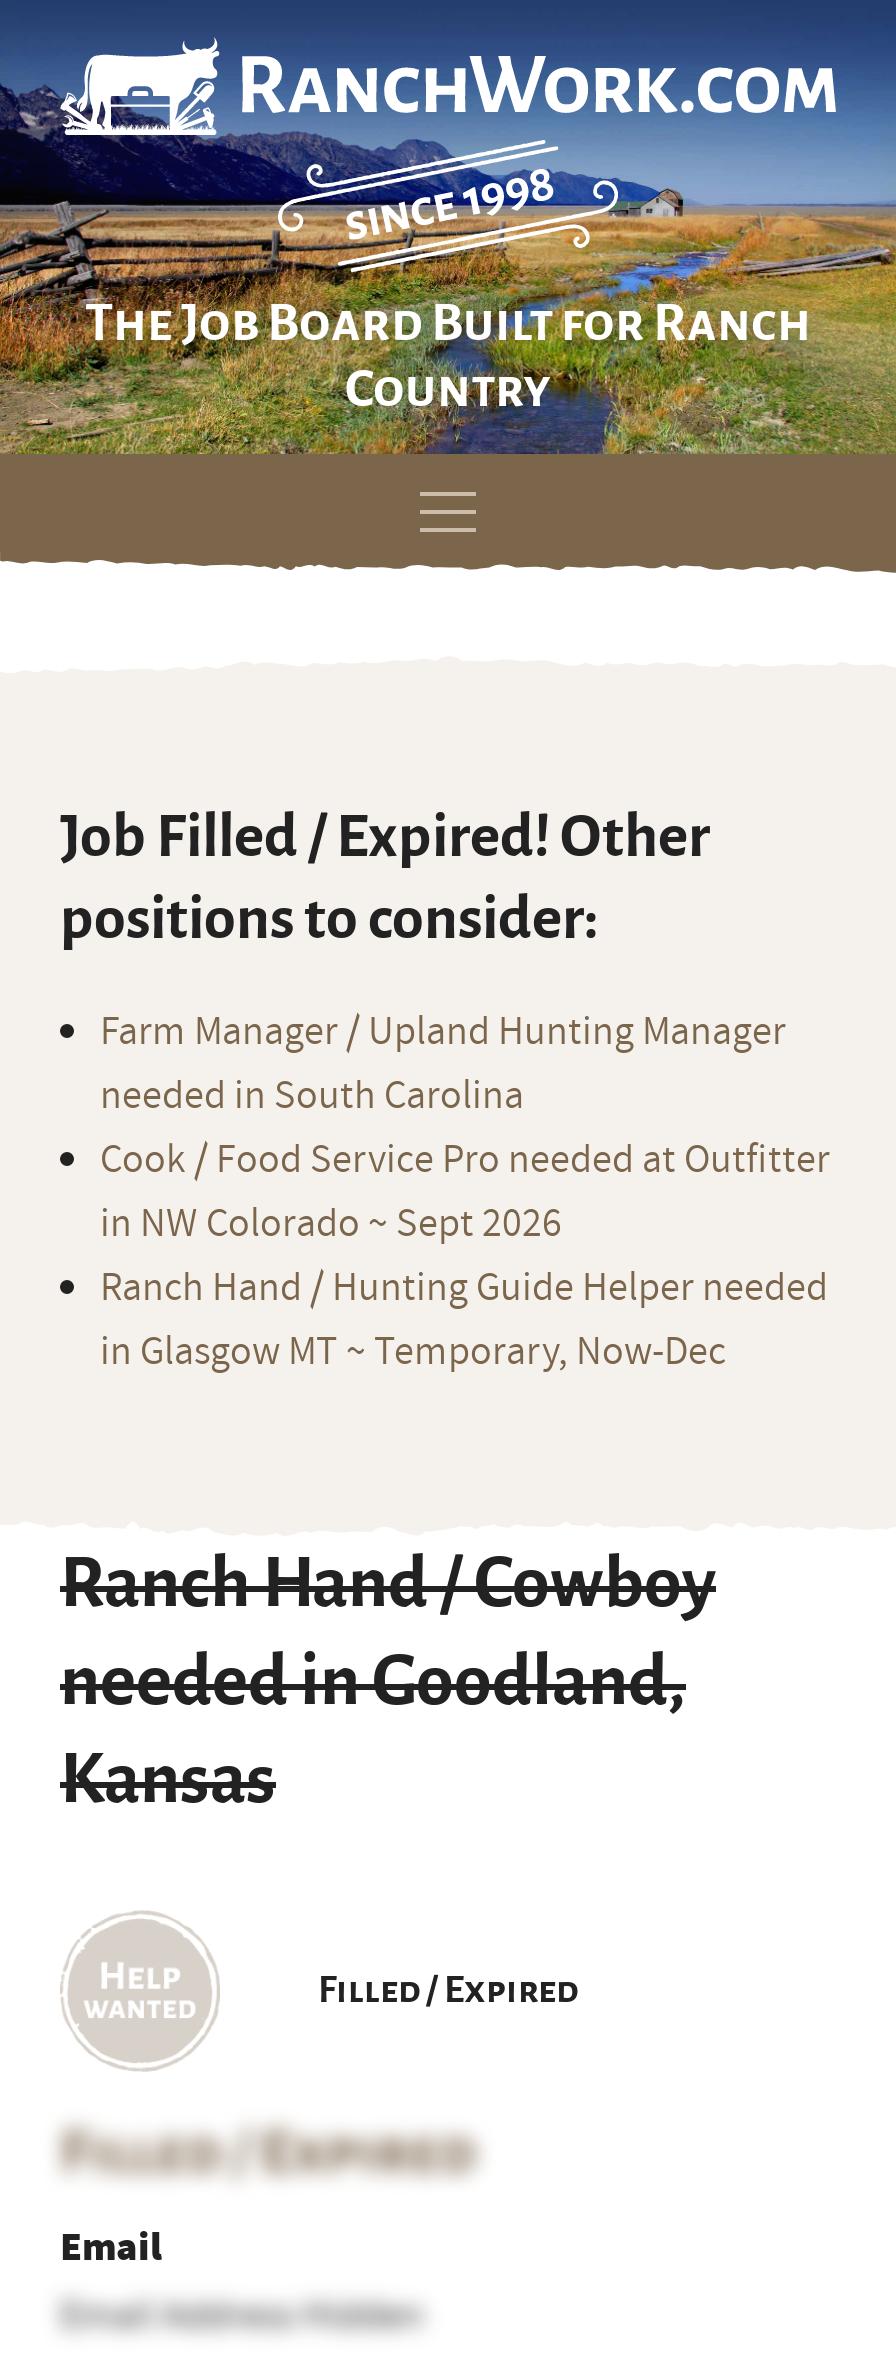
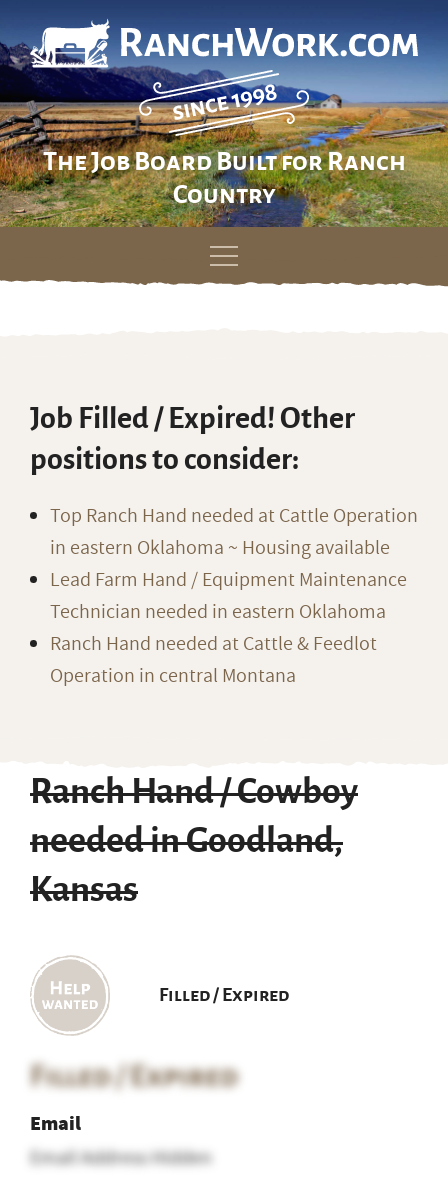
[100,1004,830,1380] Farm Manager / Upland Hunting Manager | needed in South Carolina | Cook / Food Service Pro needed at Outfitter | in NW Colorado ~ Sept 2026 | Ranch Hand / Hunting Guide Helper needed | in Glasgow MT ~ Temporary, Now-Dec -> [50,502,418,690] Top Ranch Hand needed at Cattle Operation | in eastern Oklahoma ~ Housing available | Lead Farm Hand / Equipment Maintenance | Technician needed in eastern Oklahoma | Ranch Hand needed at Cattle & Feedlot | Operation in central Montana

